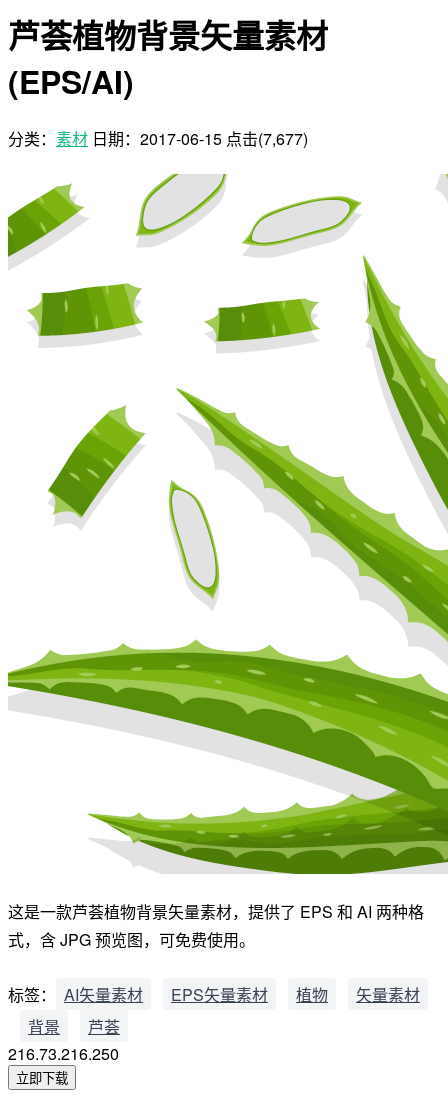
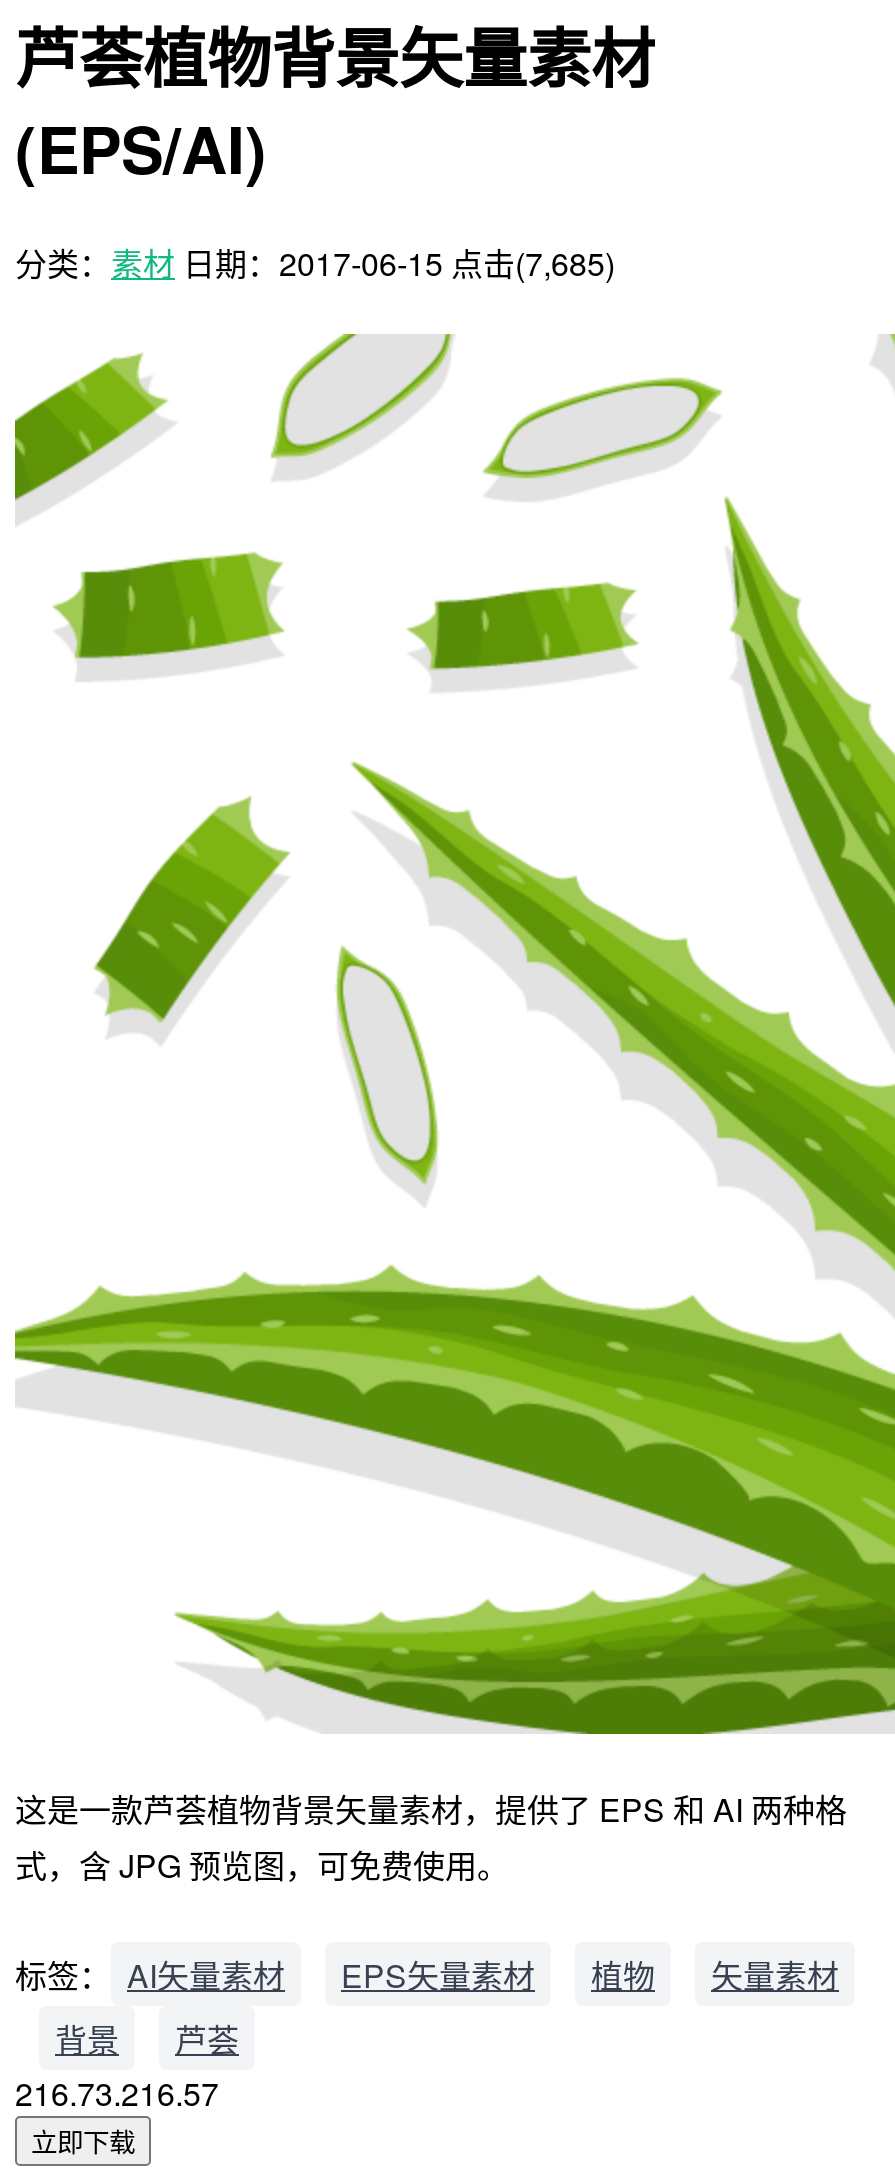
[8,127,308,150] 分类：素材 日期：2017-06-15 点击(7,677) -> [15,240,615,286] 分类：素材 日期：2017-06-15 点击(7,685)
[8,1042,119,1065] 216.73.216.250 -> [15,2070,219,2116] 216.73.216.57

